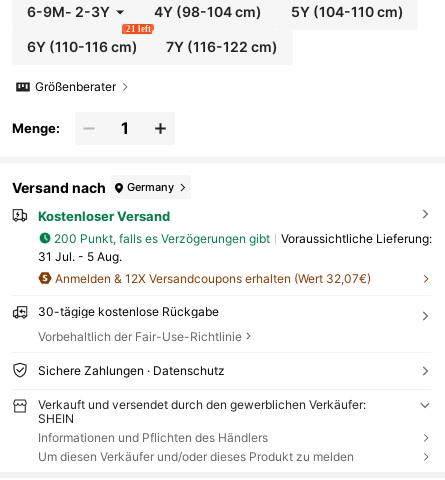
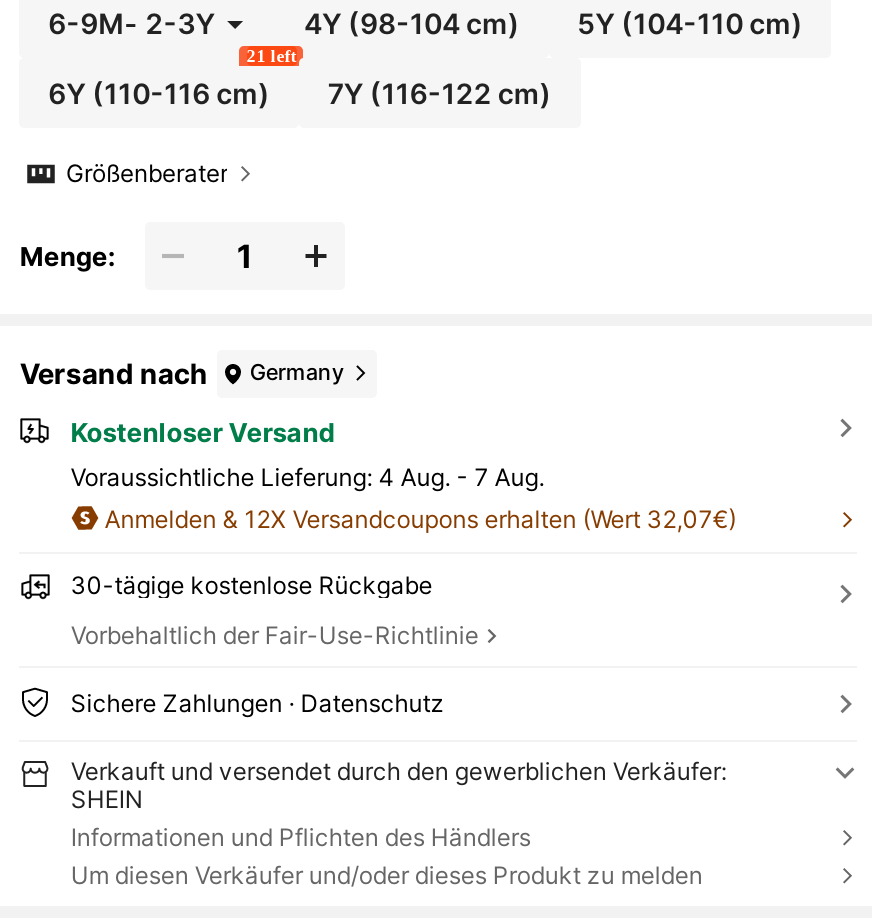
[38,231,432,264] 200 Punkt, falls es Verzögerungen gibt | Voraussichtliche Lieferung: | 31 Jul. - 5 Aug. -> [70,462,544,492] Voraussichtliche Lieferung: 4 Aug. - 7 Aug.

